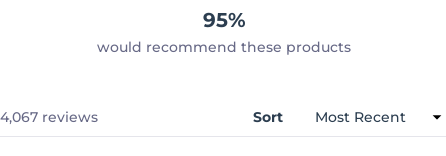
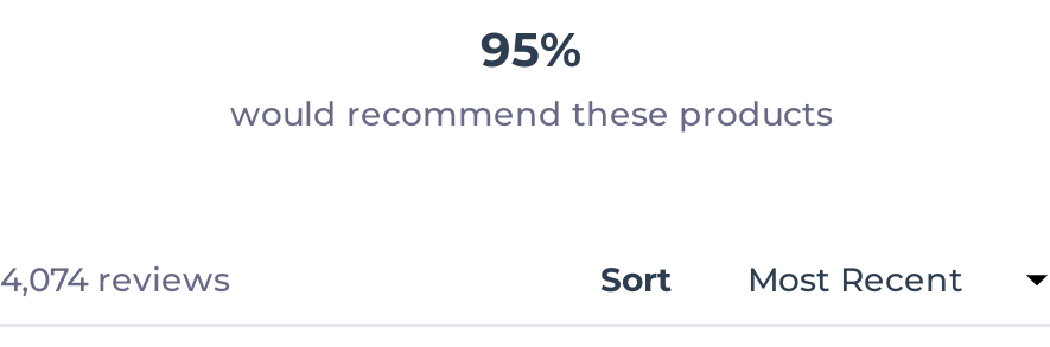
[0,108,98,126] 4,067 reviews -> [0,259,230,302] 4,074 reviews

